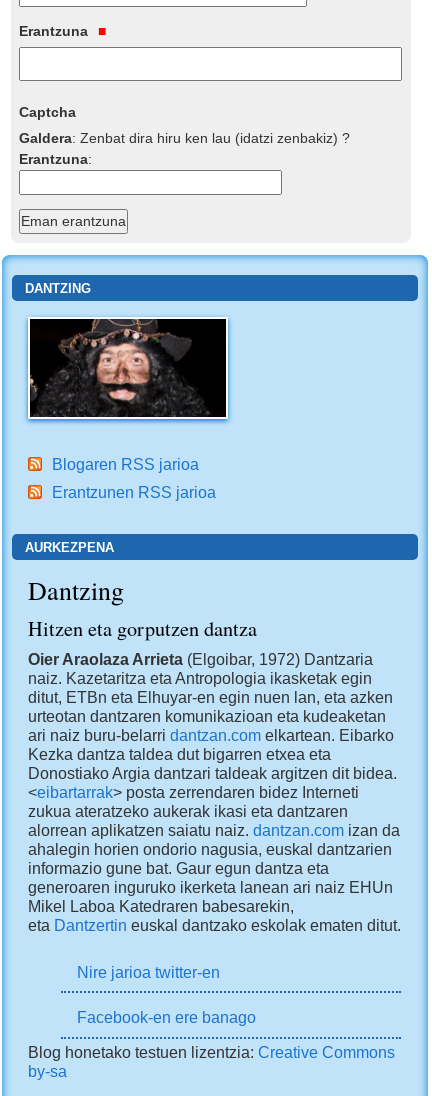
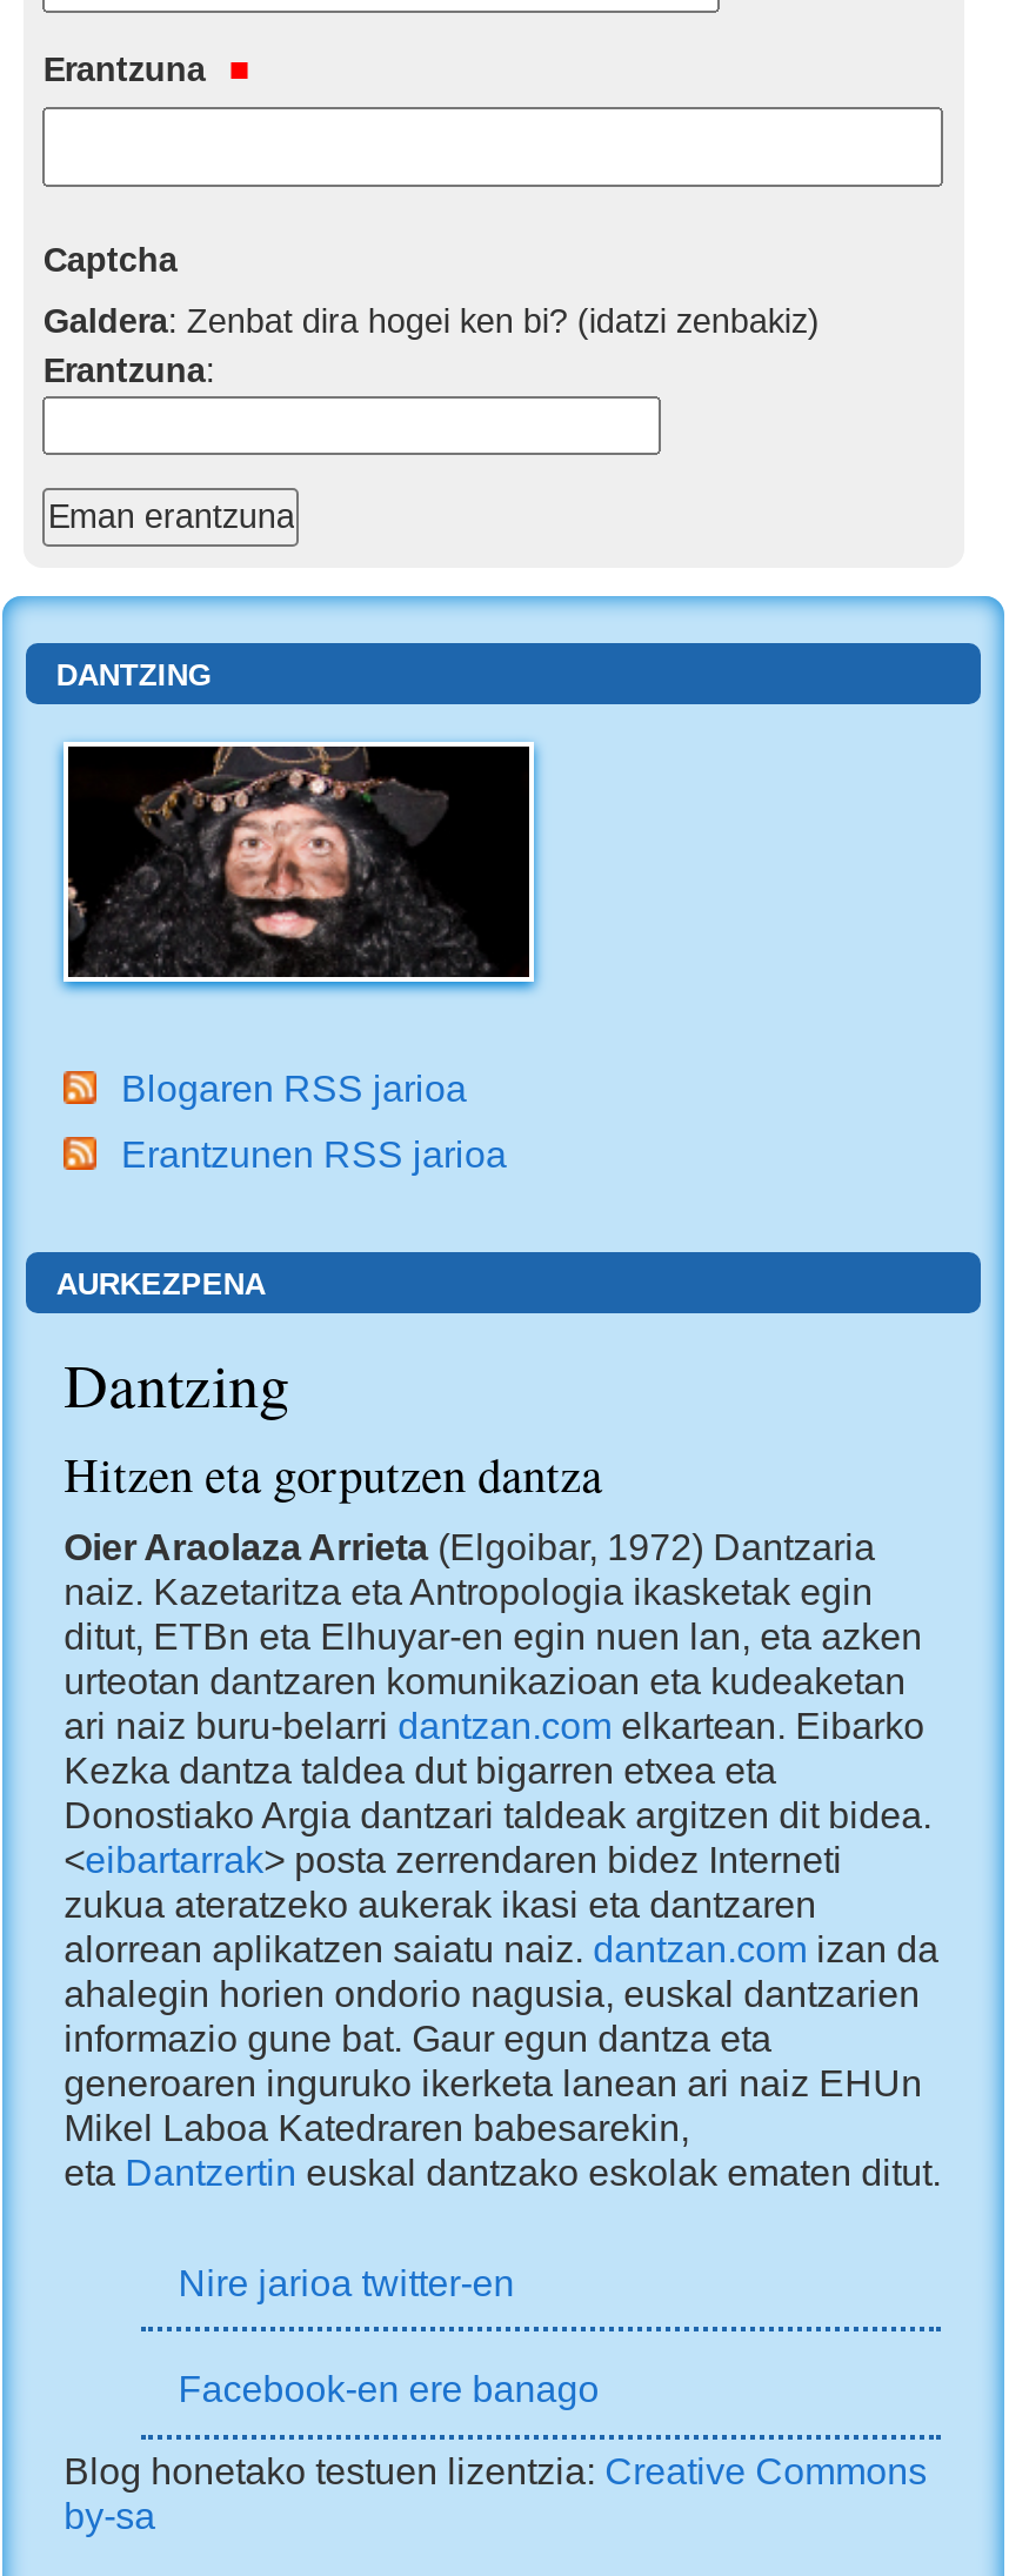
[19,130,350,146] Galdera: Zenbat dira hiru ken lau (idatzi zenbakiz) ? -> [43,302,819,339] Galdera: Zenbat dira hogei ken bi? (idatzi zenbakiz)

